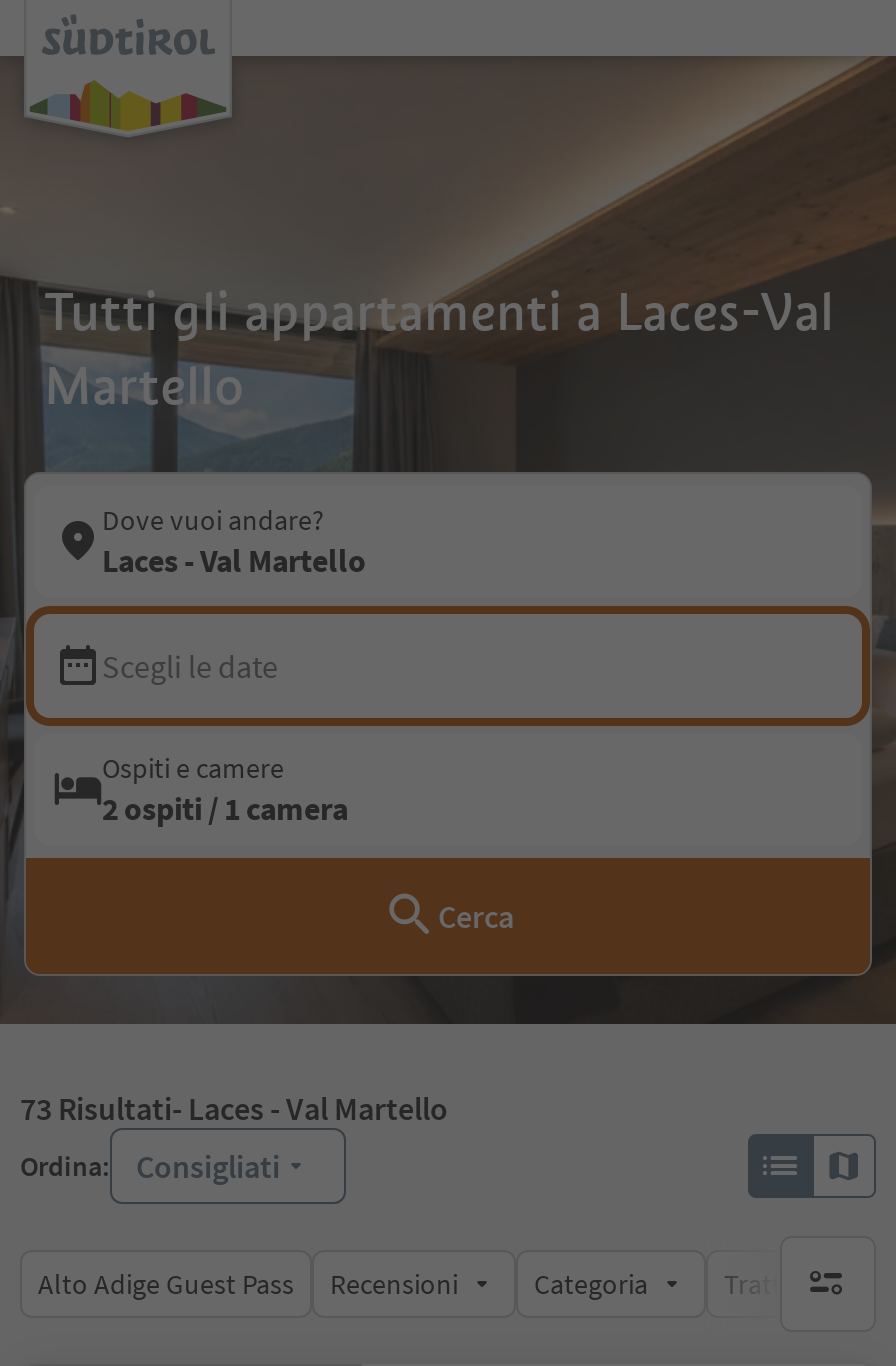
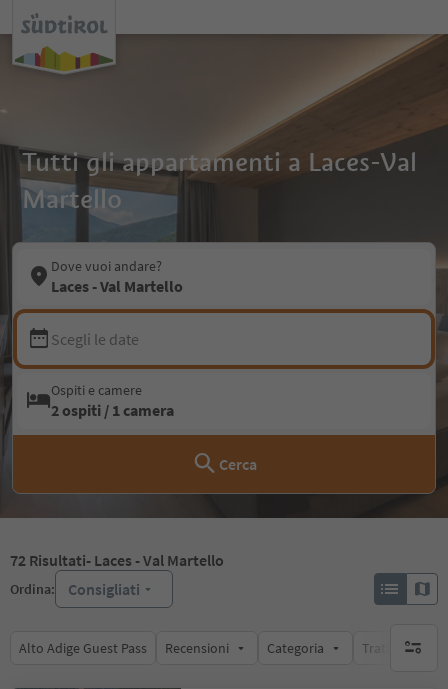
[20,1088,448,1128] 73 Risultati - Laces - Val Martello -> [10,550,224,570] 72 Risultati - Laces - Val Martello

